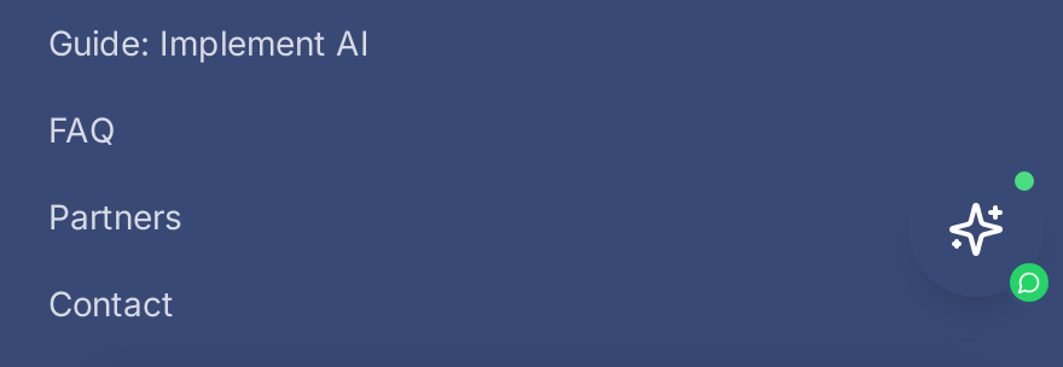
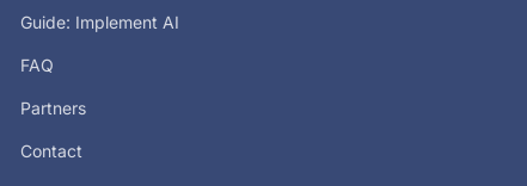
[947,169,1051,304] [image] -> none

